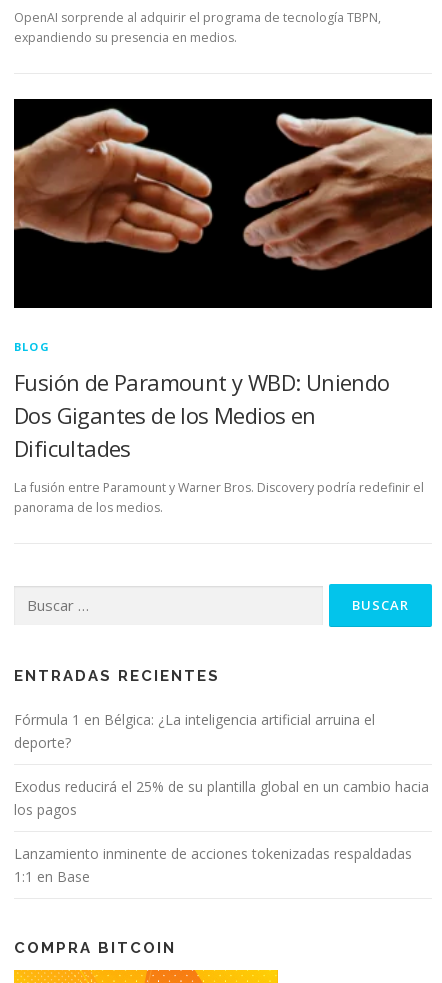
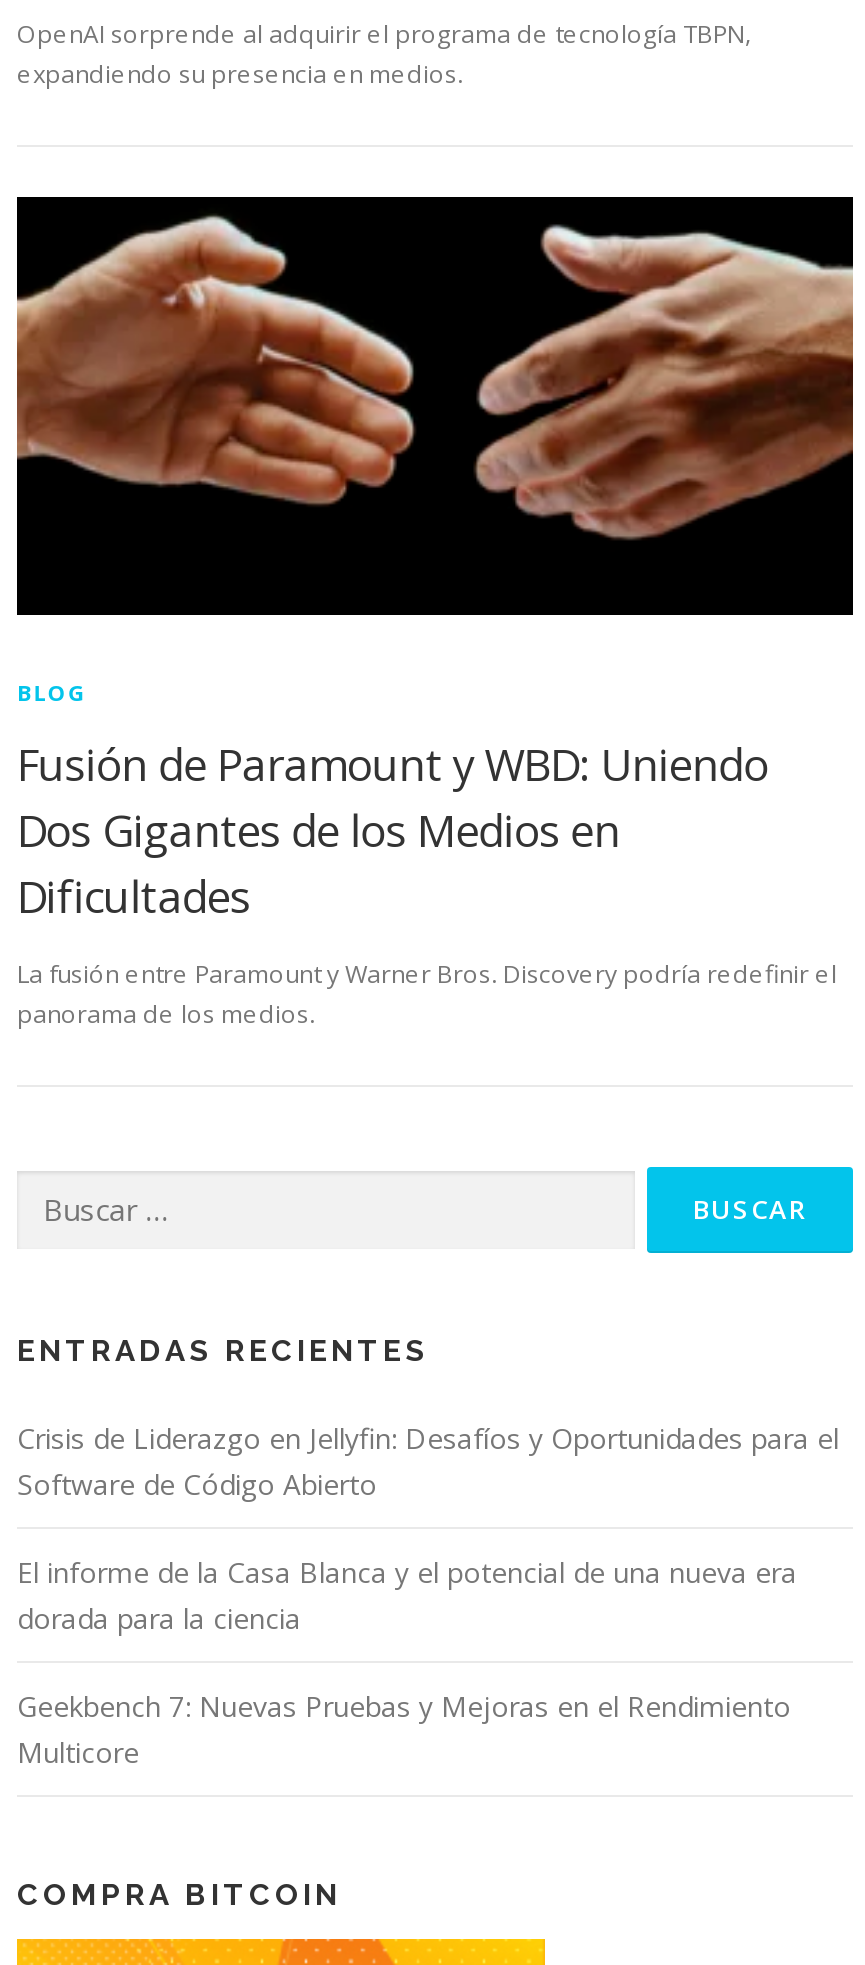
[14,710,375,752] Fórmula 1 en Bélgica: ¿La inteligencia artificial arruina el | deporte? -> [17,1419,839,1503] Crisis de Liderazgo en Jellyfin: Desafíos y Oportunidades para el | Software de Código Abierto
[14,777,429,819] Exodus reducirá el 25% de su plantilla global en un cambio hacia | los pagos -> [17,1553,797,1637] El informe de la Casa Blanca y el potencial de una nueva era | dorada para la ciencia
[14,844,412,886] Lanzamiento inminente de acciones tokenizadas respaldadas | 1:1 en Base -> [17,1687,791,1771] Geekbench 7: Nuevas Pruebas y Mejoras en el Rendimiento | Multicore

